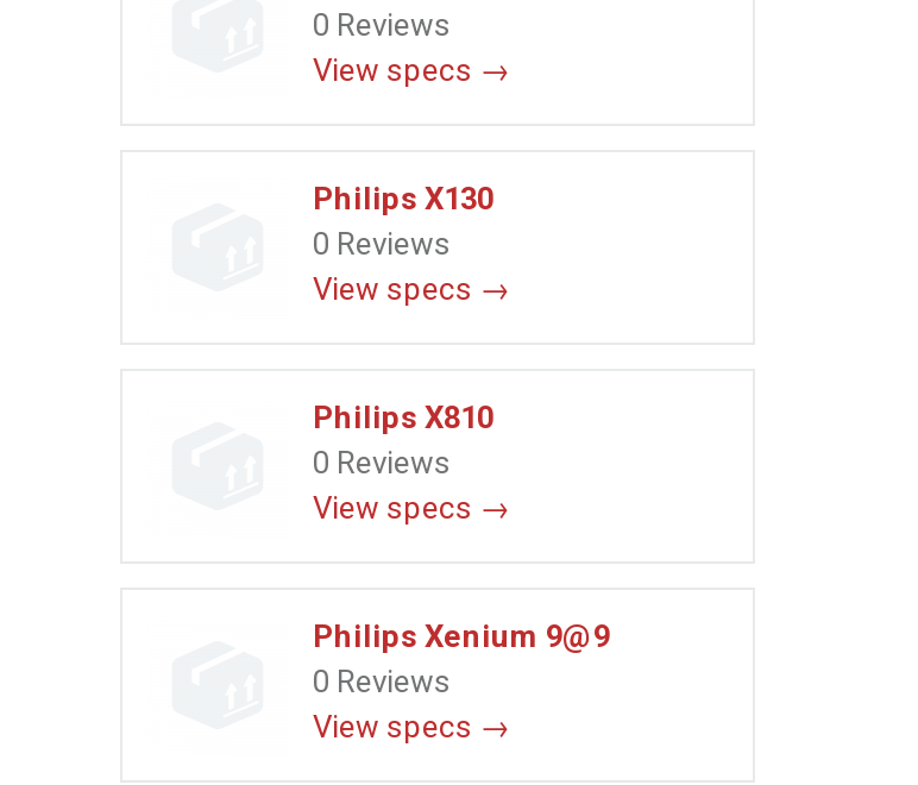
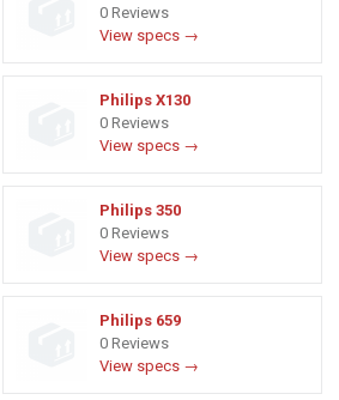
[313,400,493,435] Philips X810 -> [99,201,181,219] Philips 350
[313,618,610,654] Philips Xenium 9@9 -> [99,311,181,329] Philips 659

